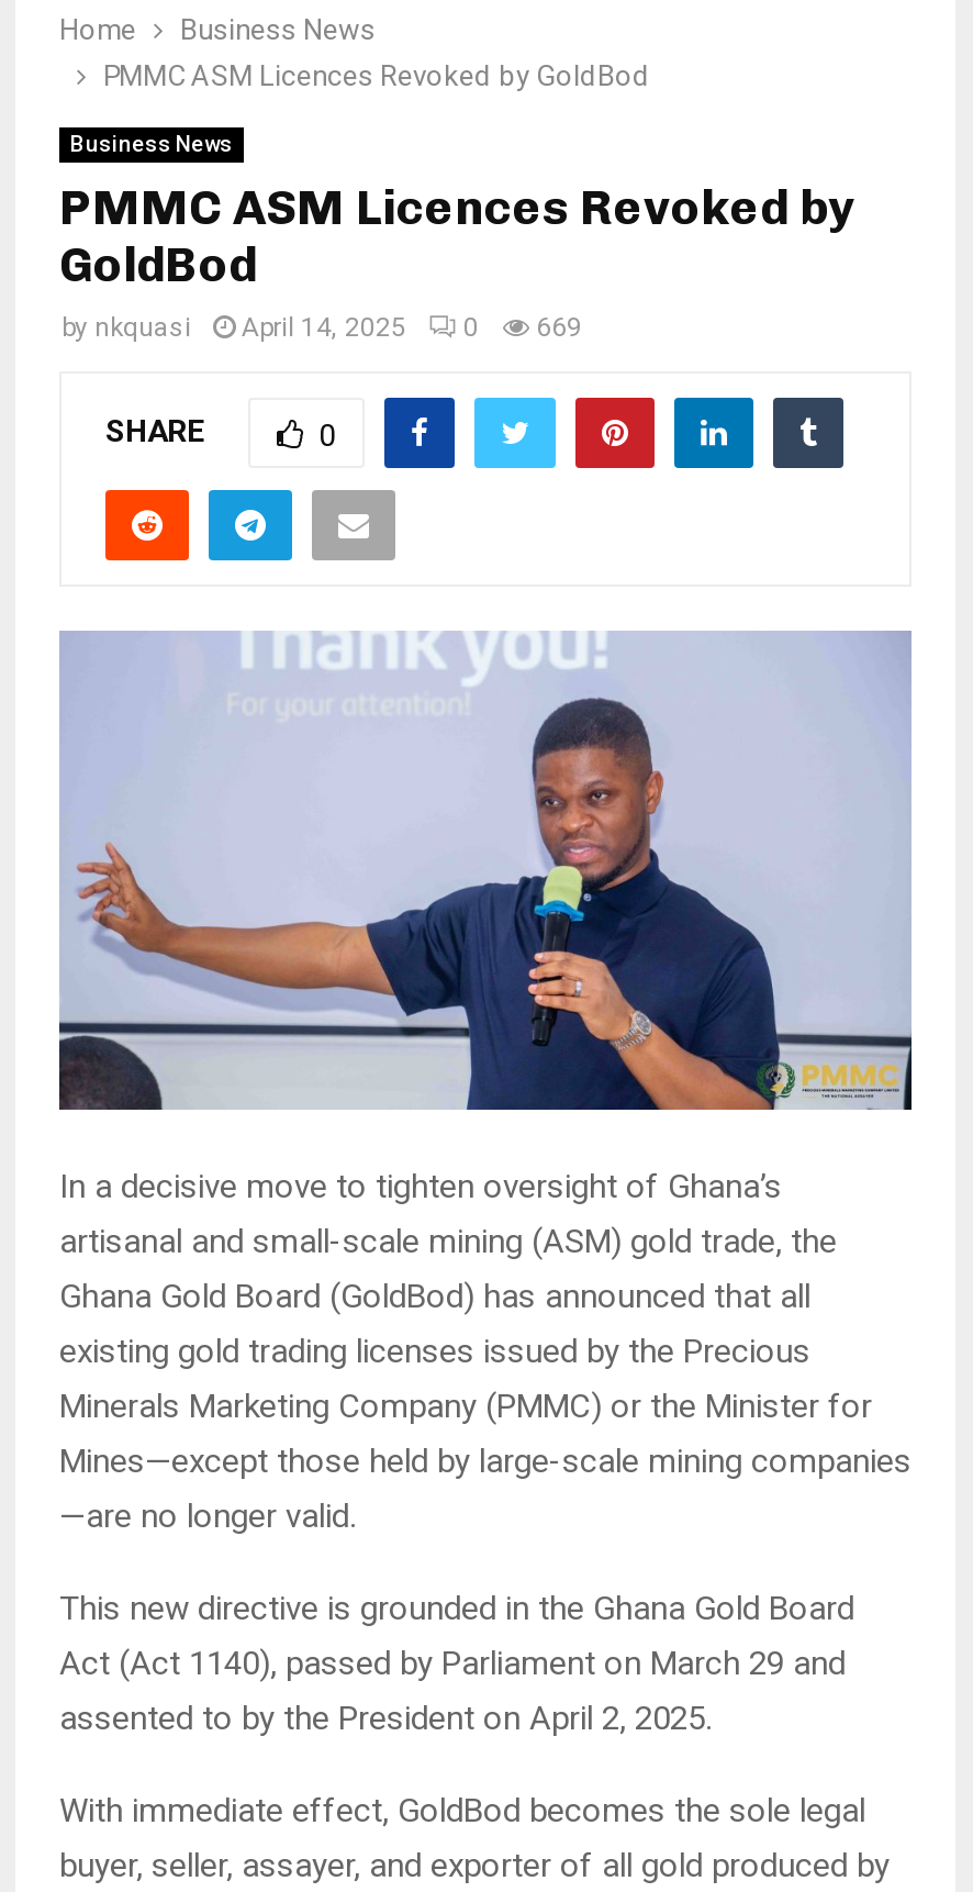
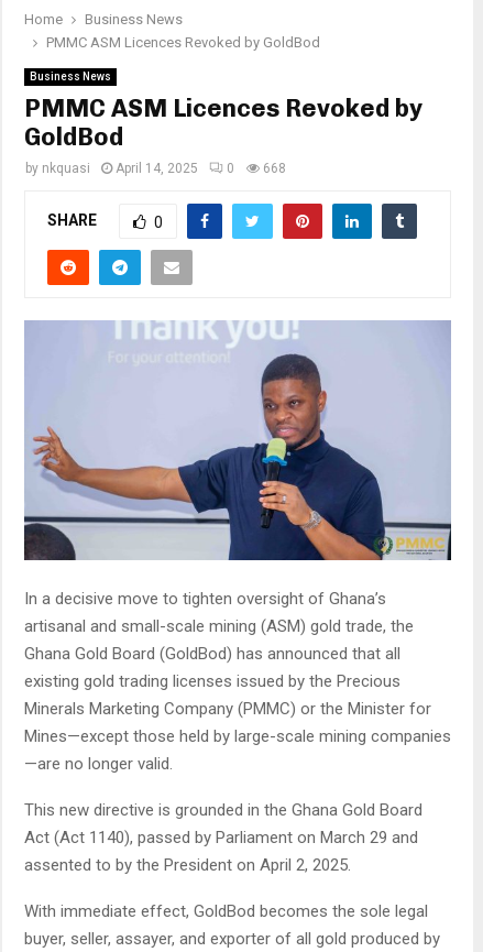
[61,312,582,343] by nkquasi April 14, 2025 0 669 -> [25,161,286,176] by nkquasi April 14, 2025 0 668

